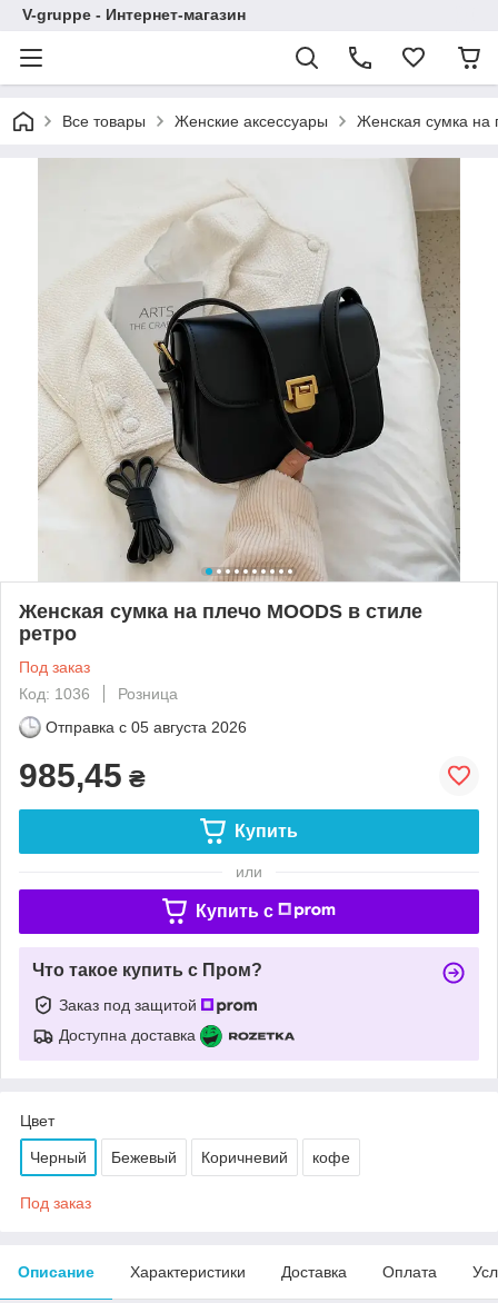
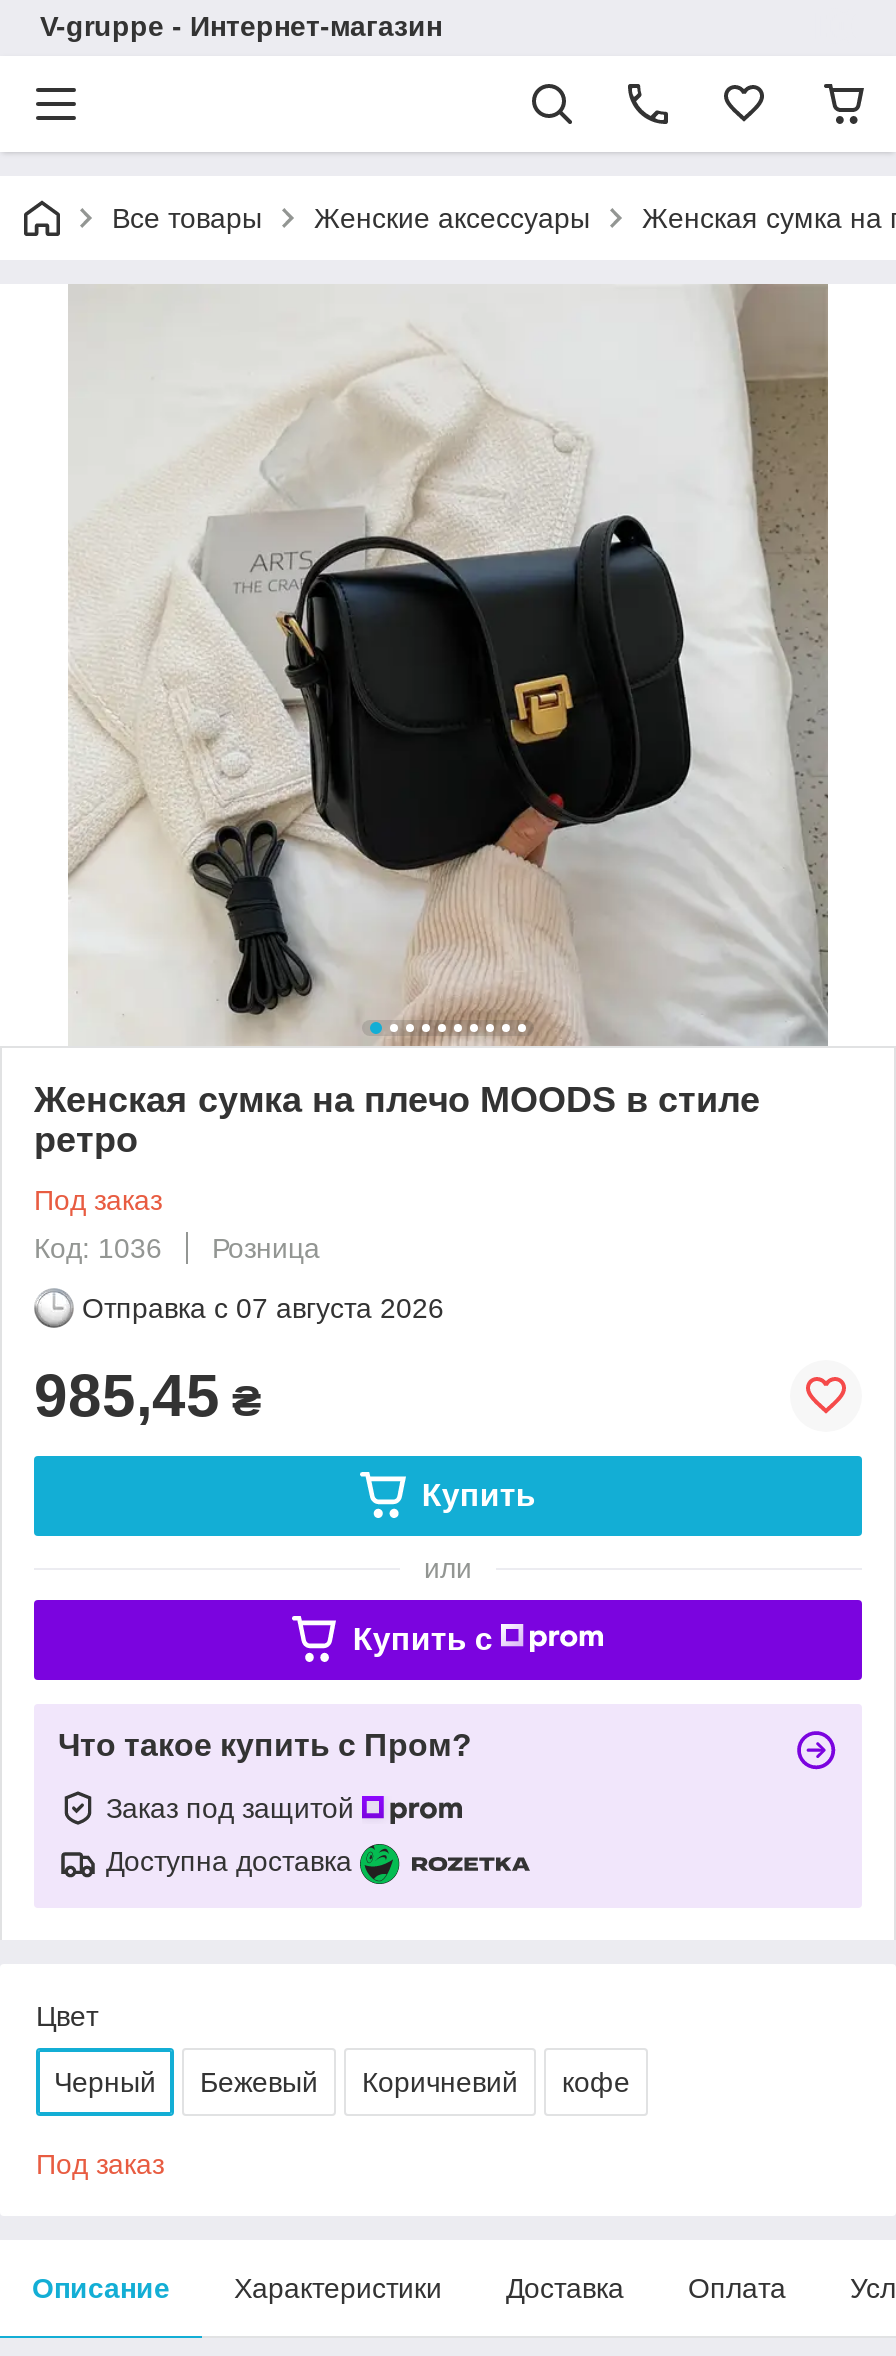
[46,718,247,736] Отправка с 05 августа 2026 -> [82,1292,444,1324] Отправка с 07 августа 2026

